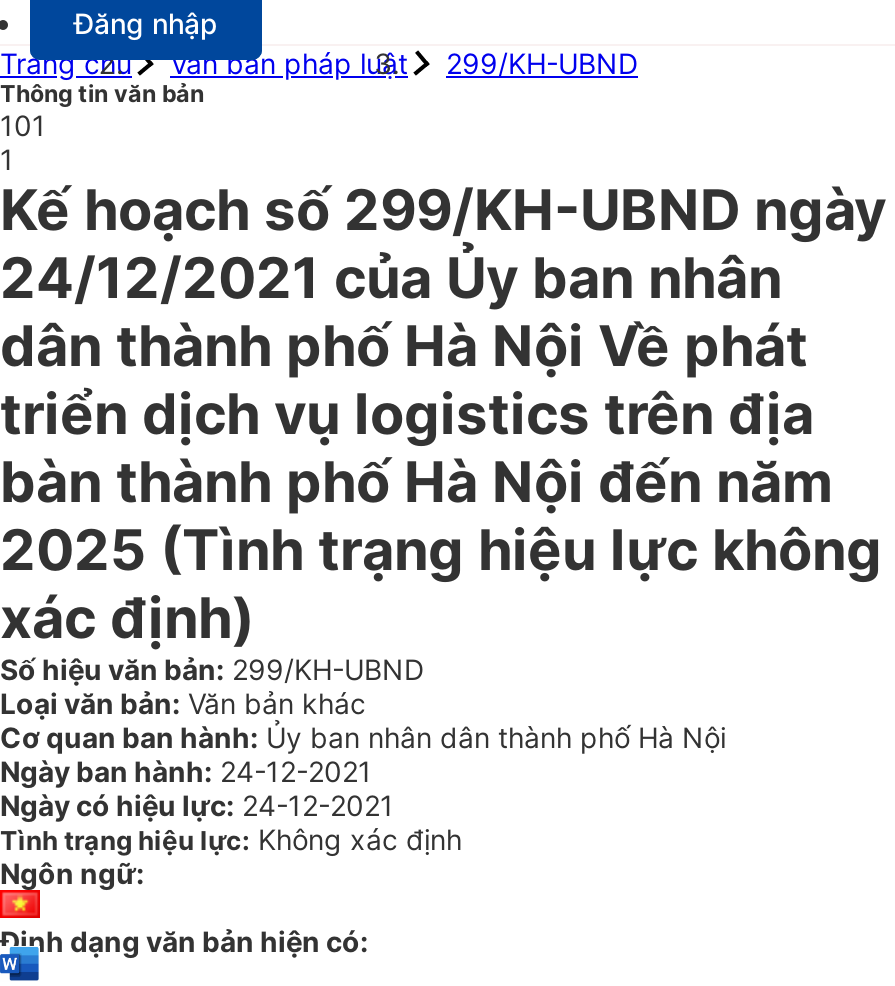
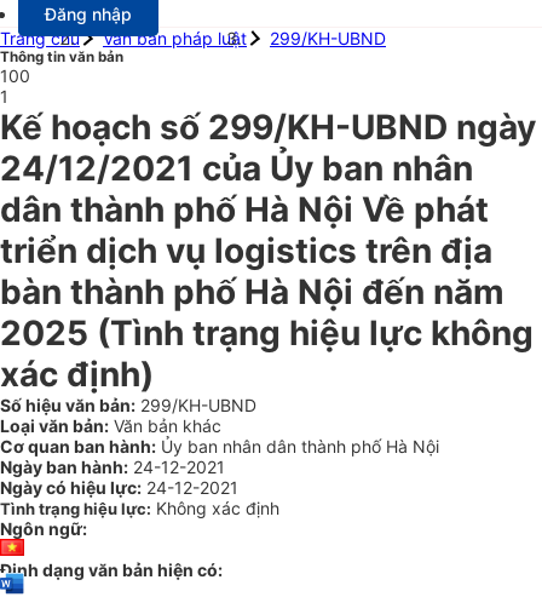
[0,108,46,142] 101 -> [0,65,30,86] 100

